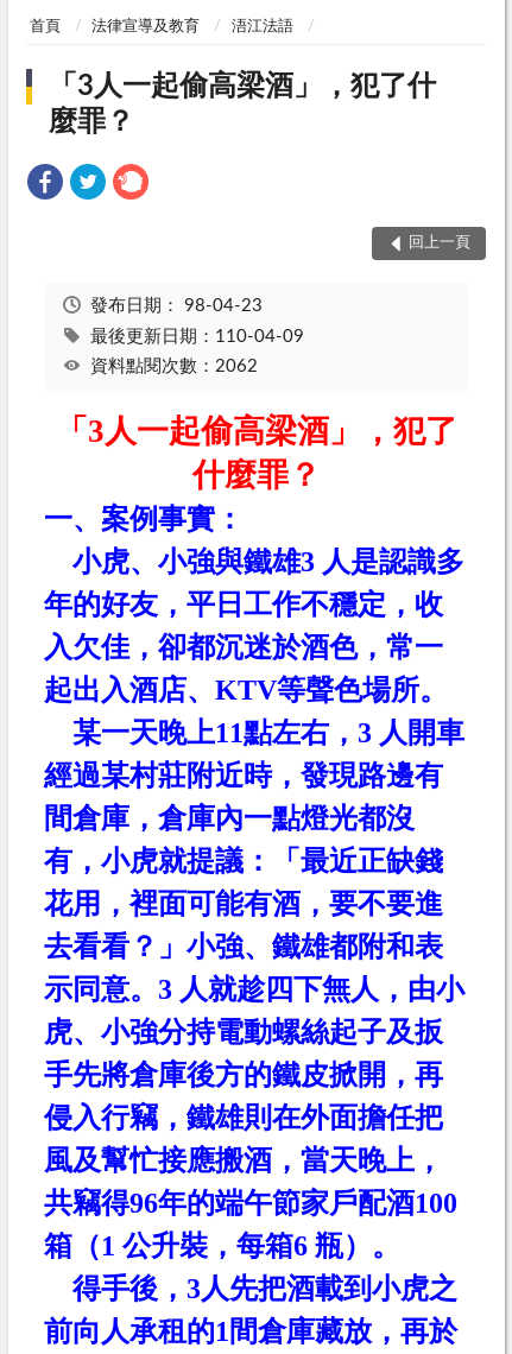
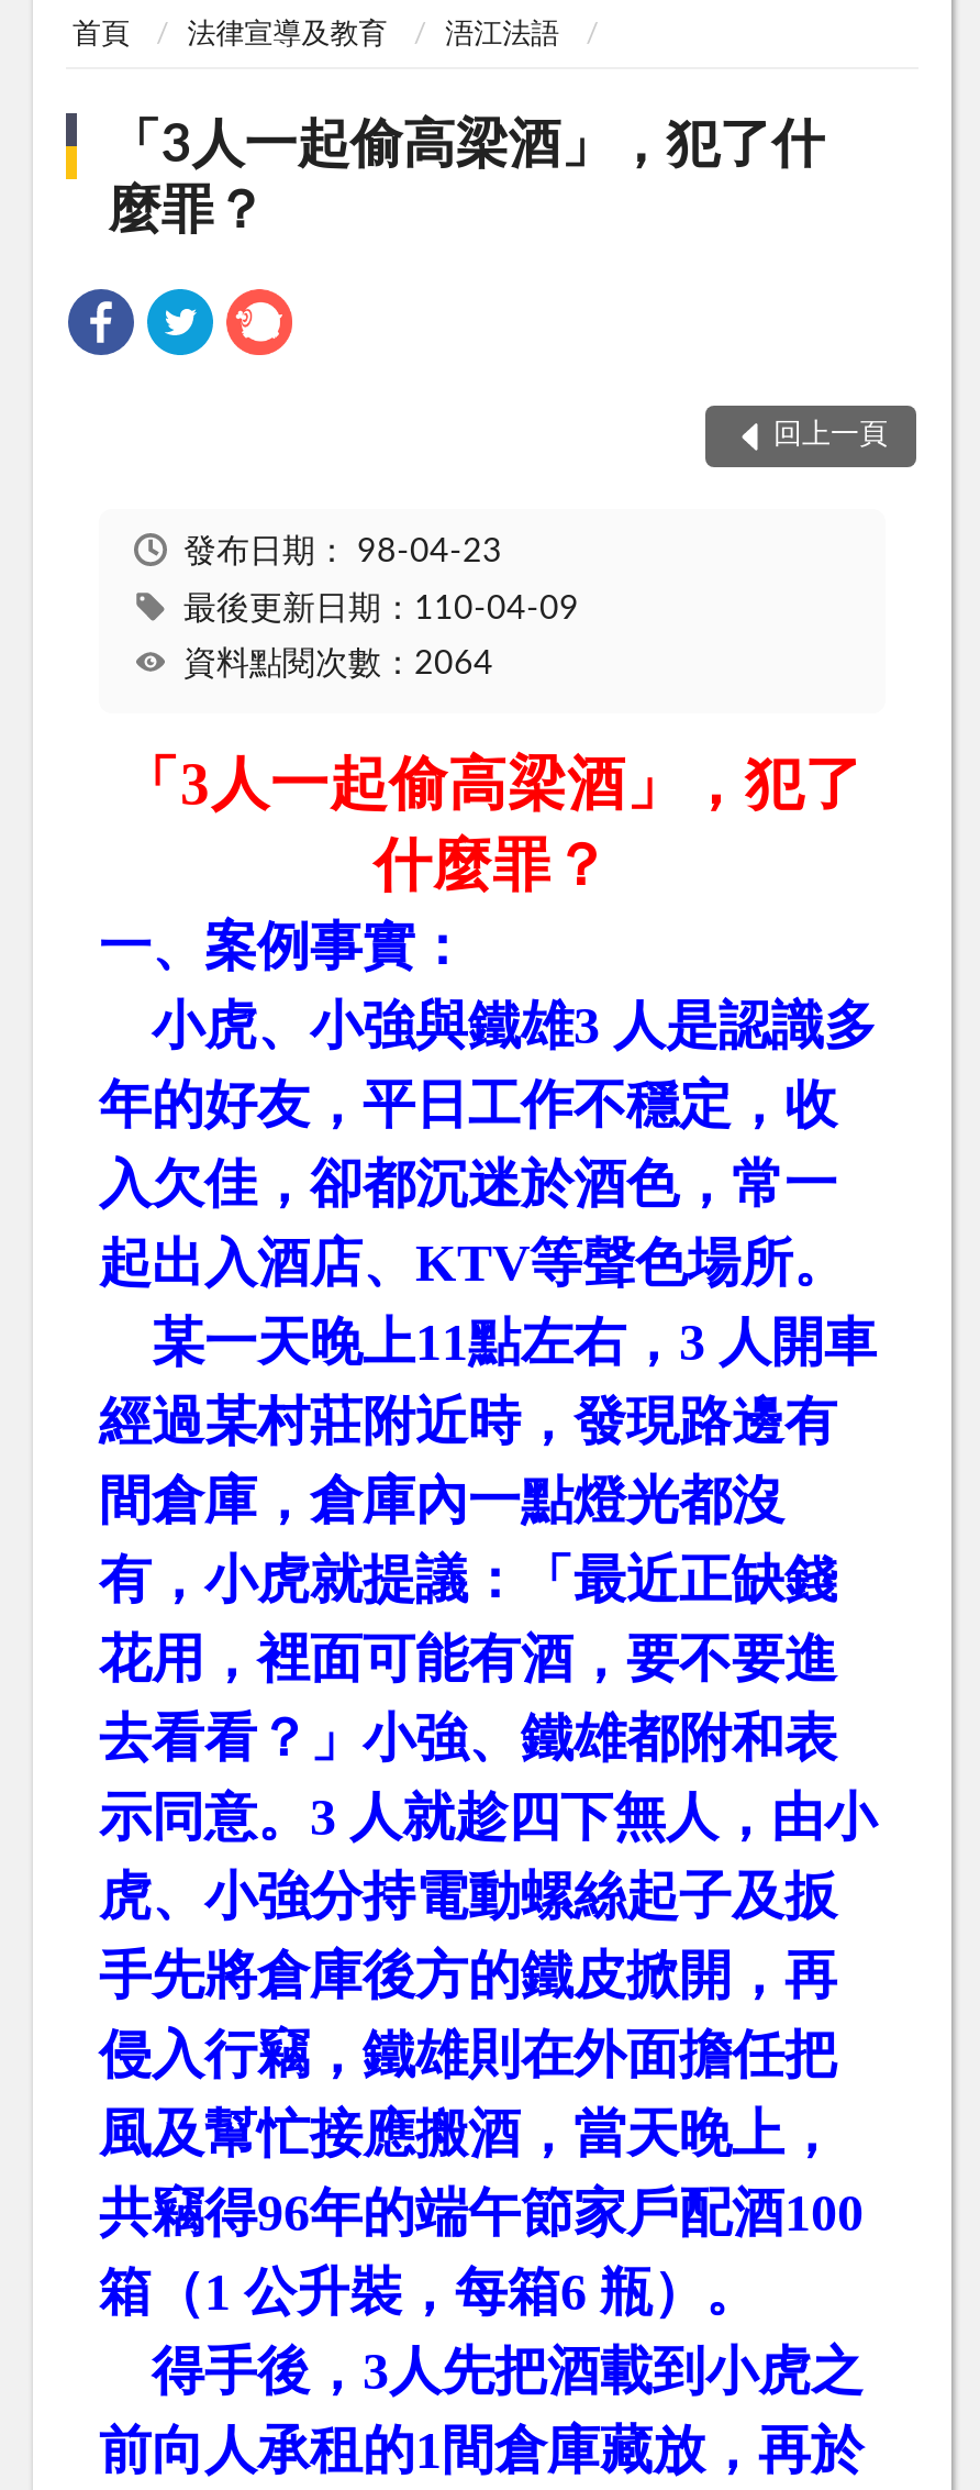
[90,358,257,375] 資料點閱次數：2062 -> [183,648,493,681] 資料點閱次數：2064

